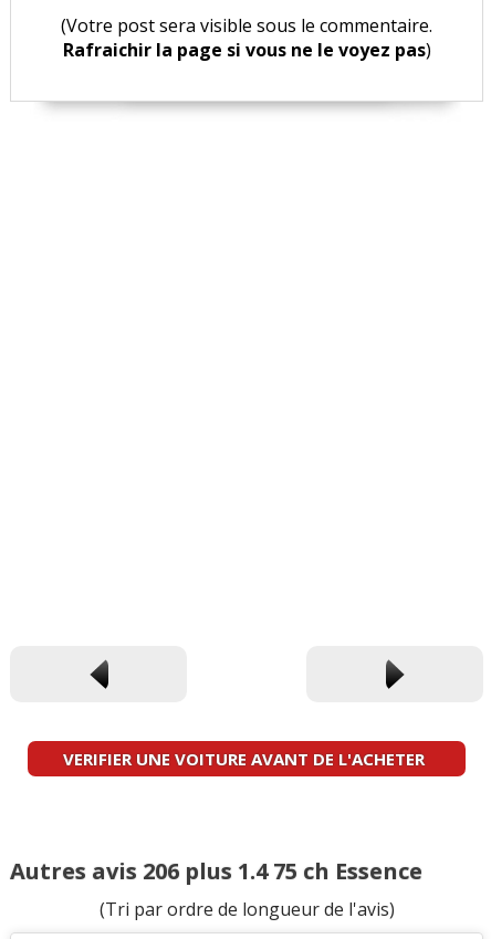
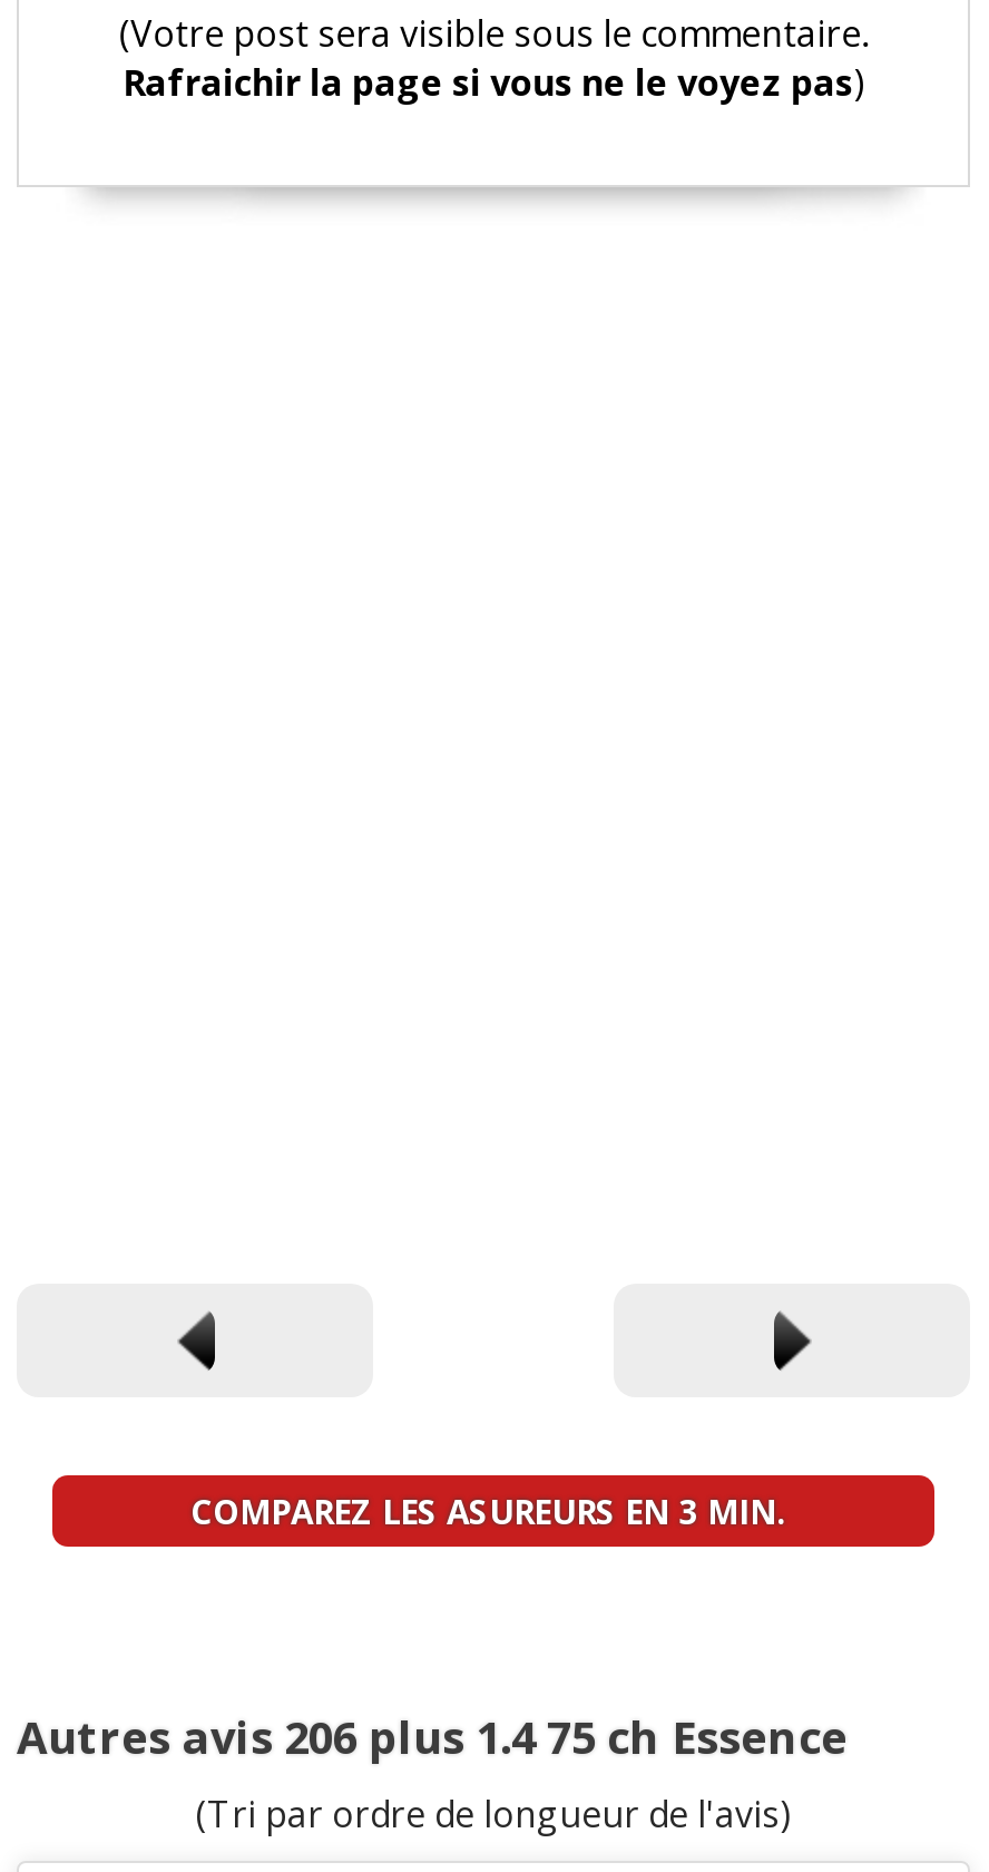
[63,748,425,770] VERIFIER UNE VOITURE AVANT DE L'ACHETER -> [190,1489,785,1533] COMPAREZ LES ASUREURS EN 3 MIN.

